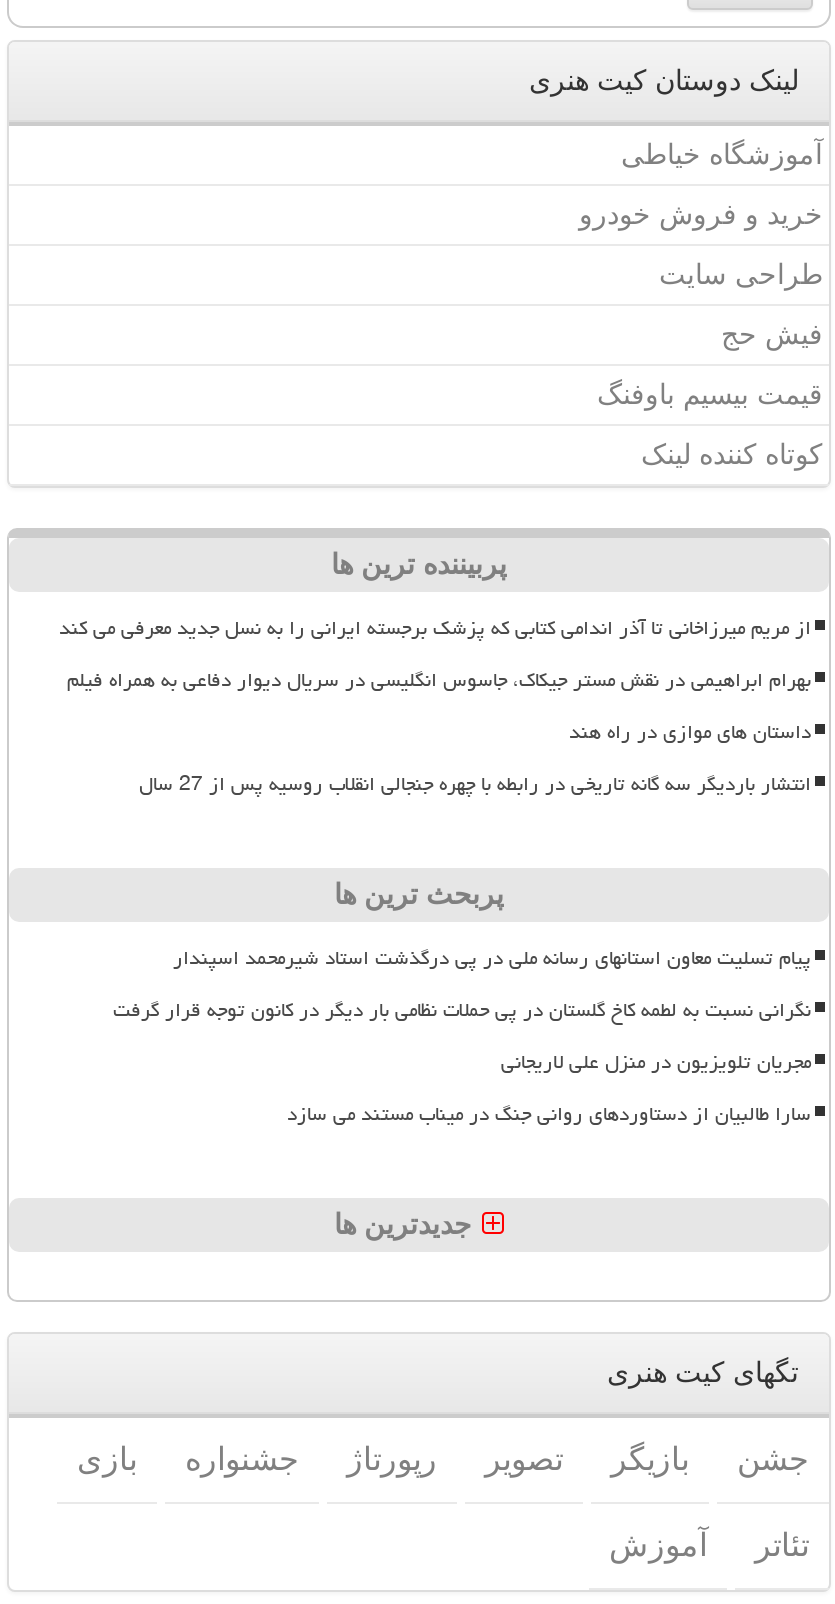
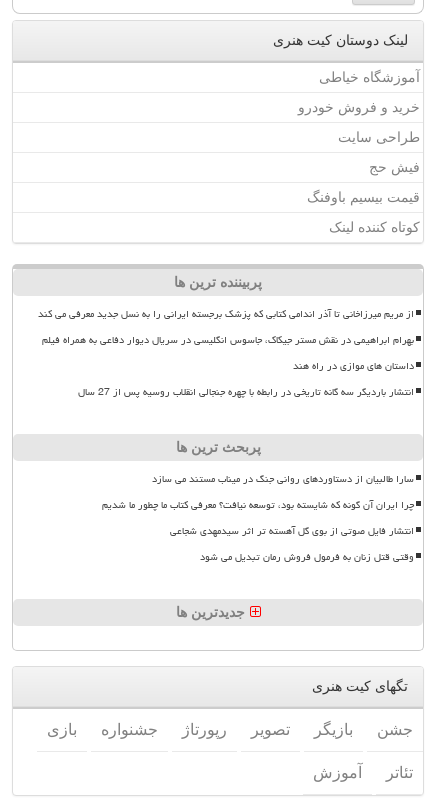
[113,937,811,1081] پیام تسلیت معاون استانهای رسانه ملی در پی درگذشت استاد شیرمحمد اسپندار | نگرانی نسبت به لطمه کاخ گلستان در پی حملات نظامی بار دیگر در کانون توجه قرار گرفت | مجریان تلویزیون در منزل علی لاریجانی -> none
moved [287,1093,811,1133] -> [152,469,414,489]: سارا طالبیان از دستاوردهای روانی جنگ در میناب مستند می سازد
none -> [102,495,414,567] چرا ایران آن گونه که شایسته بود، توسعه نیافت؟ معرفی کتاب ما چطور ما شدیم | انتشار فایل صوتی از بوی گل آهسته تر اثر سیدمهدی شجاعی | وقتی قتل زنان به فرمول فروش رمان تبدیل می شود

